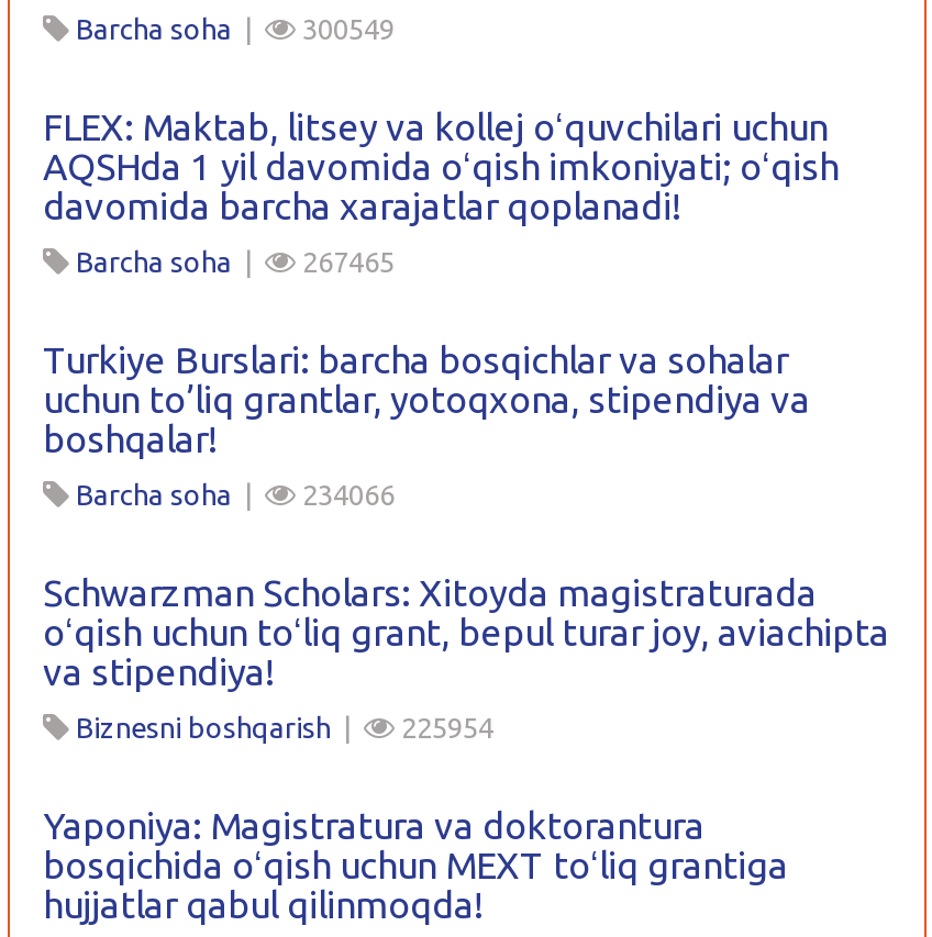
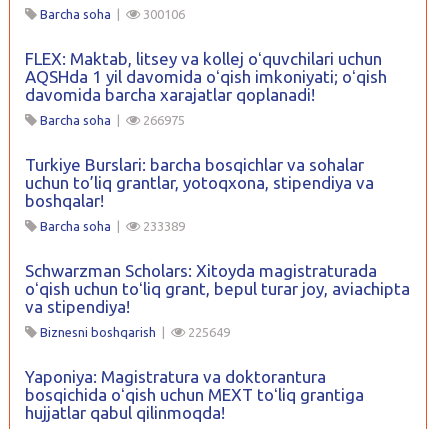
[296,14,395,45] 300549 -> [140,7,185,21] 300106
[296,247,395,278] 267465 -> [140,113,185,127] 266975
[296,480,395,511] 234066 -> [140,219,185,233] 233389
[395,713,493,743] 225954 -> [185,325,230,339] 225649

